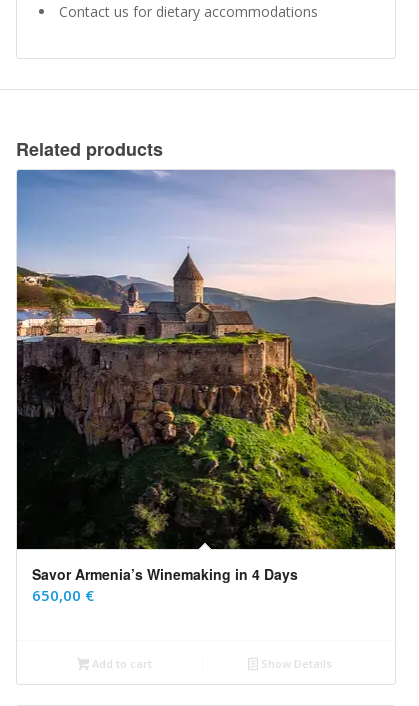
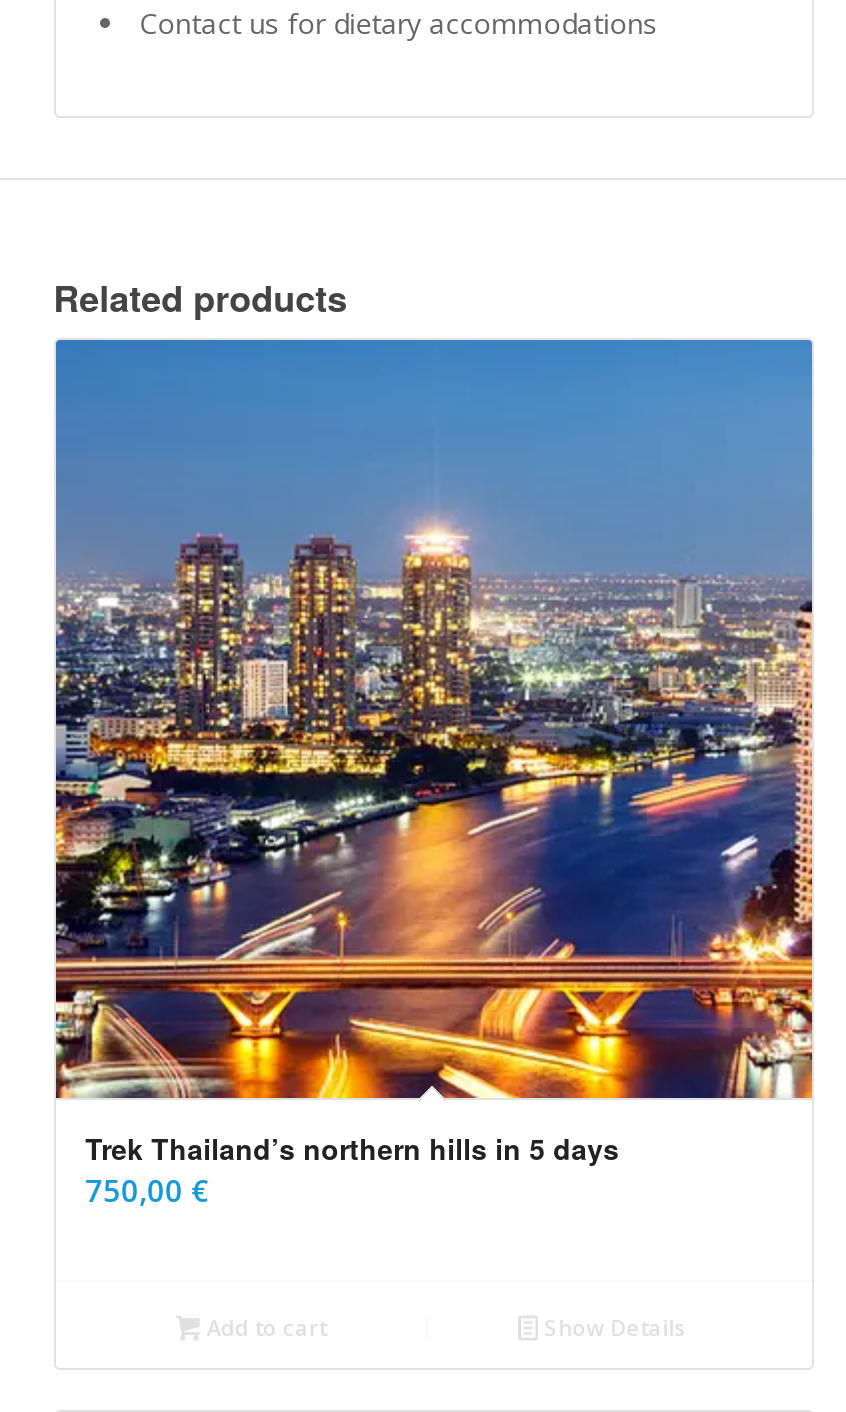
[16,170,396,605] [image] | Savor Armenia’s Winemaking in 4 Days | 650,00 € -> [54,340,814,1210] [image] | Trek Thailand’s northern hills in 5 days | 750,00 €

